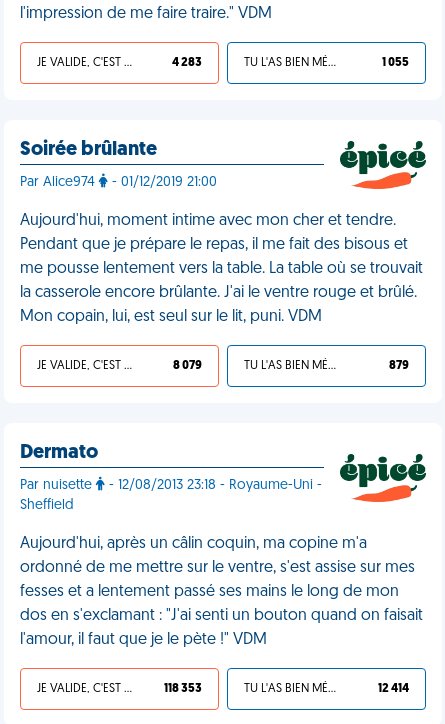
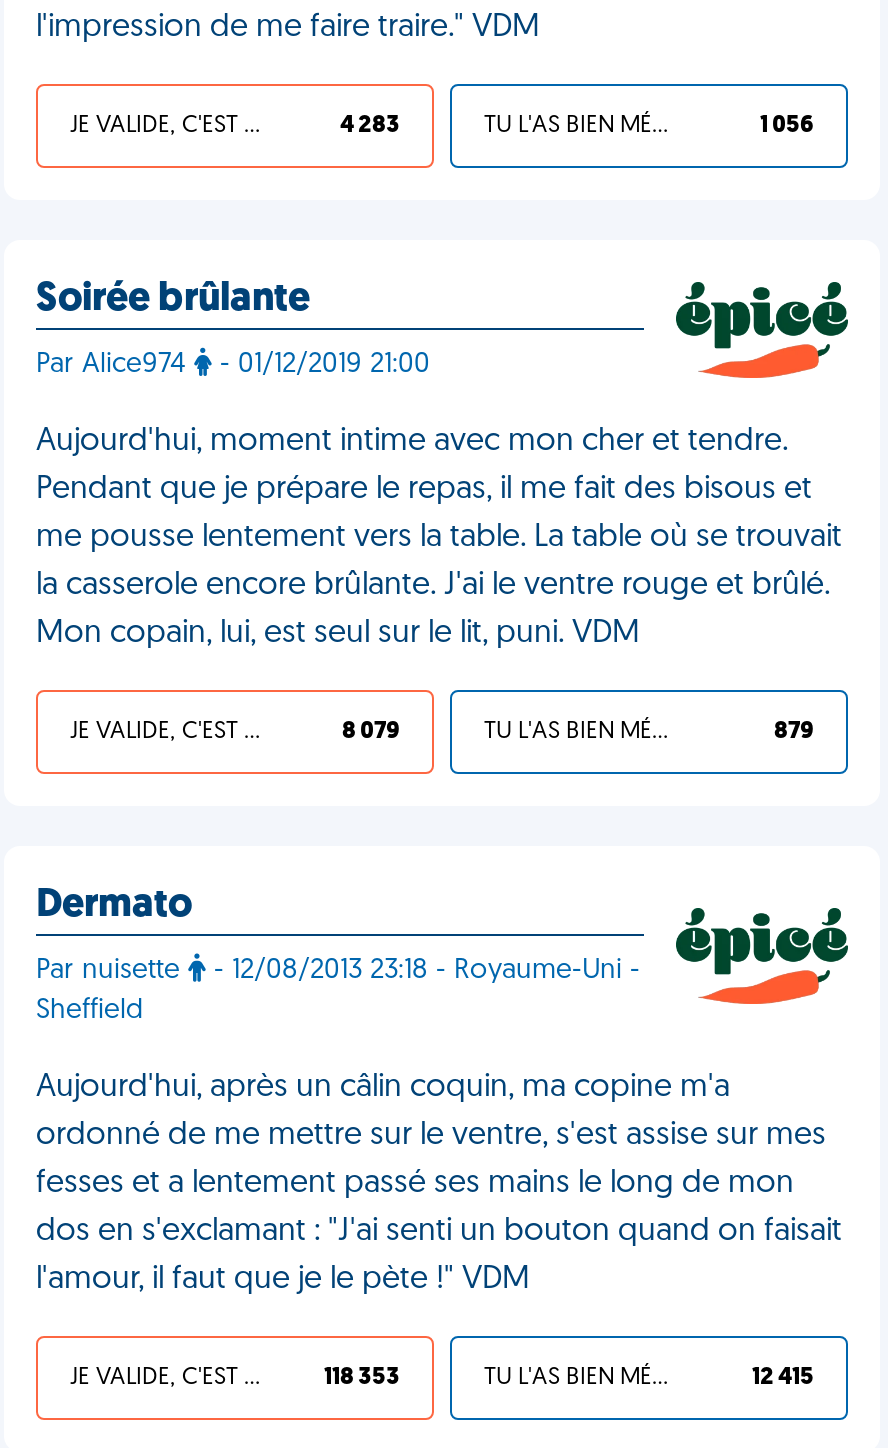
[382,57,409,69] 1 055 -> [760,114,814,138] 1 056
[378,683,409,695] 12 414 -> [752,1366,814,1390] 12 415

